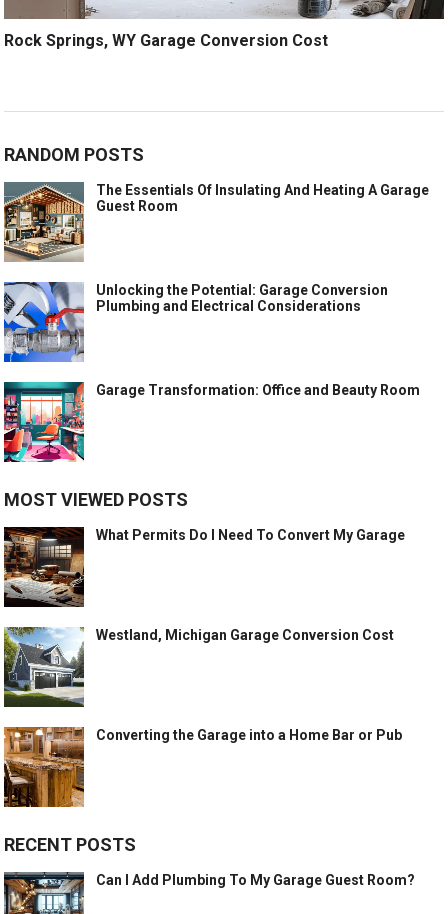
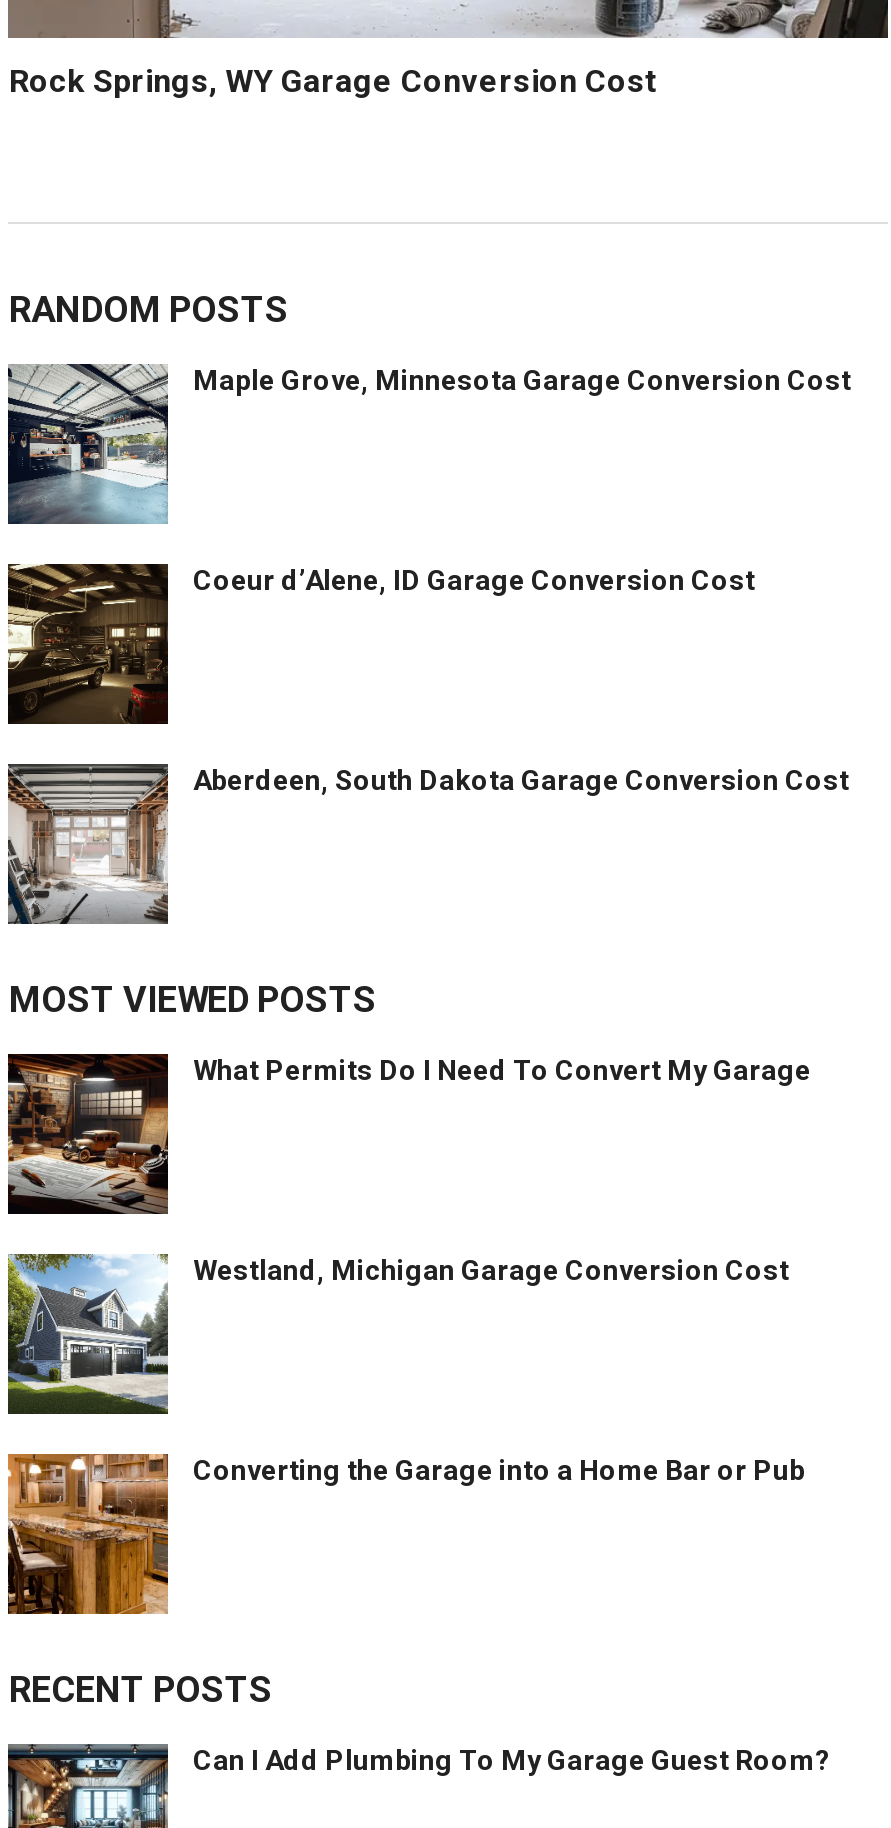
[3,181,429,262] [image] | The Essentials Of Insulating And Heating A Garage | Guest Room -> [6,362,851,526] [image] | Maple Grove, Minnesota Garage Conversion Cost
[3,281,388,363] [image] | Unlocking the Potential: Garage Conversion | Plumbing and Electrical Considerations -> [6,562,755,726] [image] | Coeur d’Alene, ID Garage Conversion Cost
[3,381,420,463] [image] | Garage Transformation: Office and Beauty Room -> [6,762,849,926] [image] | Aberdeen, South Dakota Garage Conversion Cost

